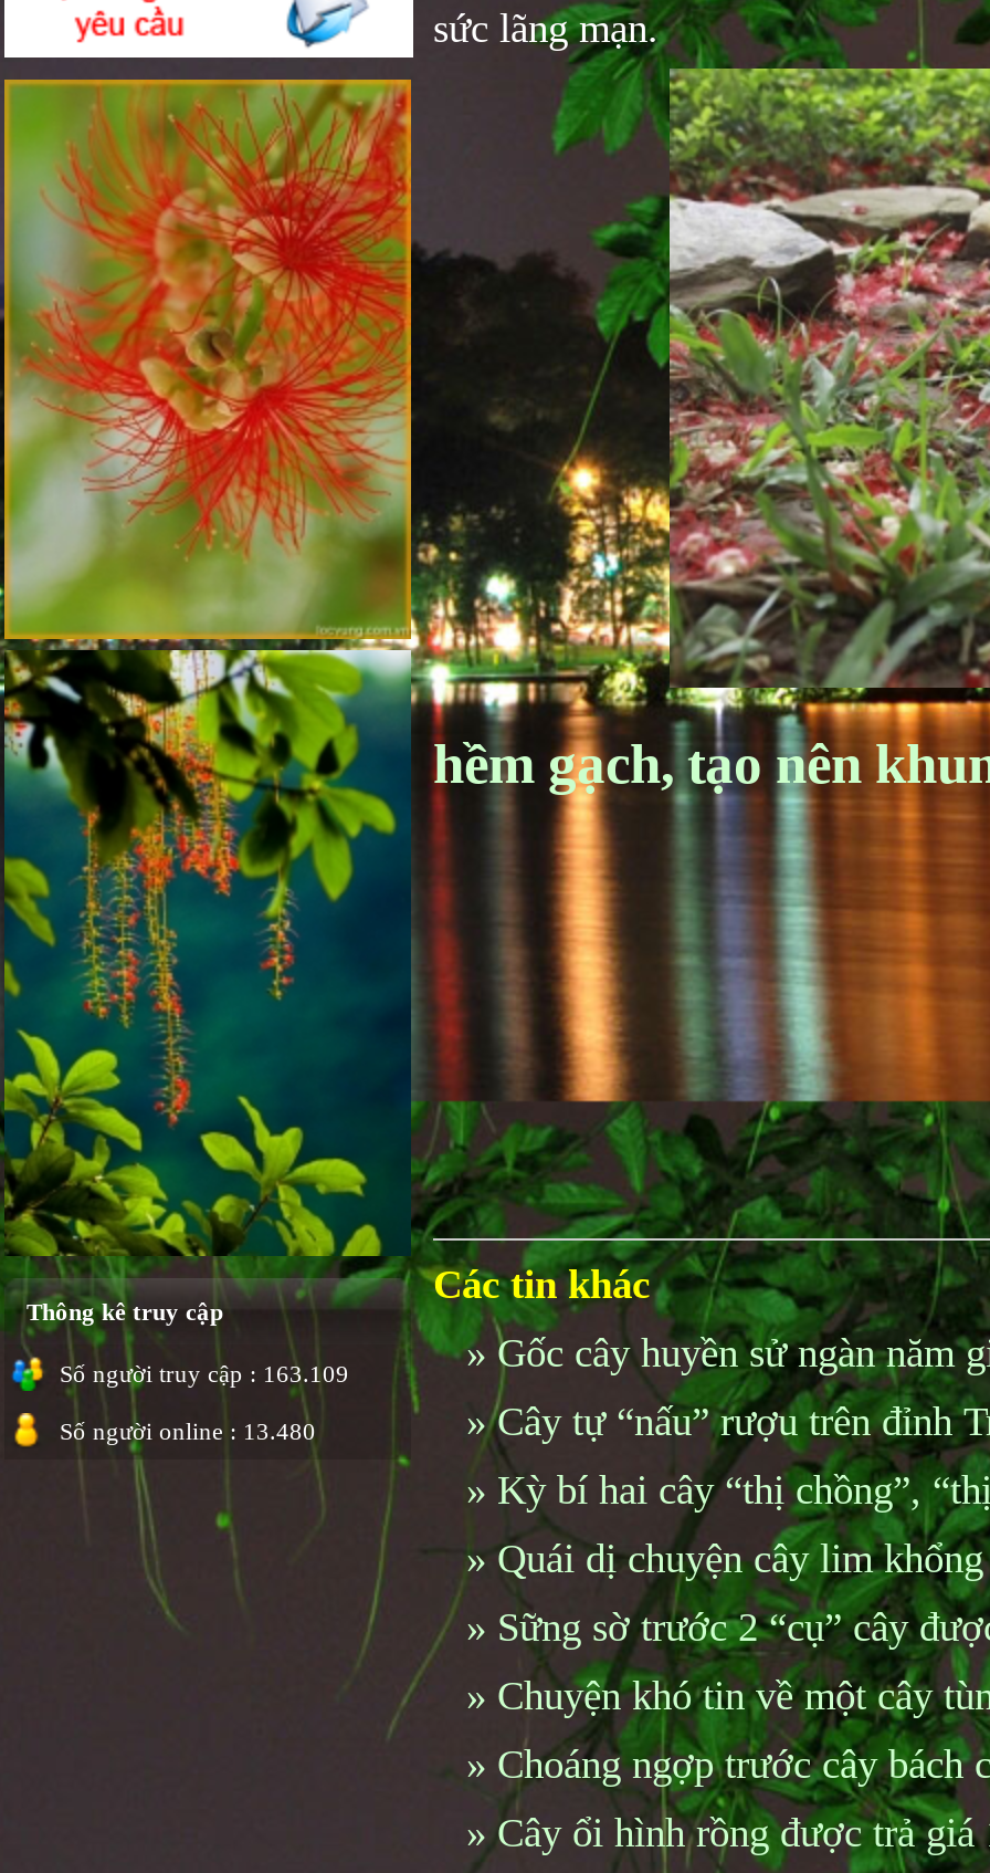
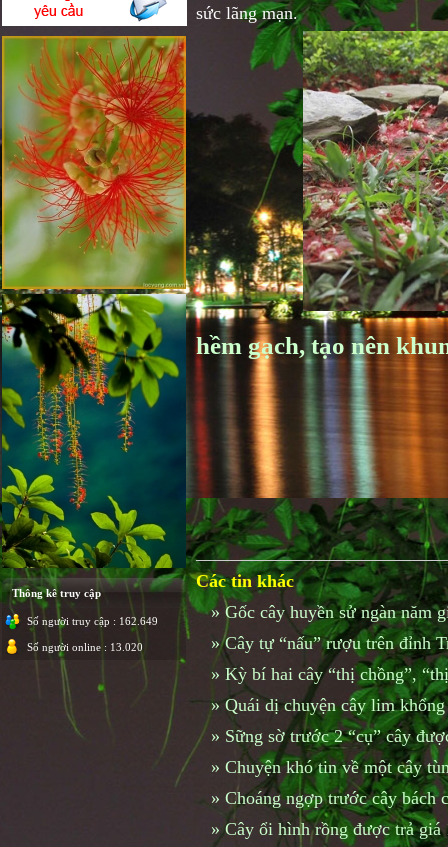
[60,1360,349,1387] Số người truy cập : 163.109 -> [27,615,158,627] Số người truy cập : 162.649
[60,1417,316,1444] Số người online : 13.480 -> [27,641,143,653] Số người online : 13.020

